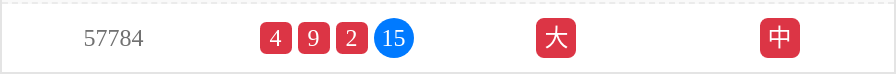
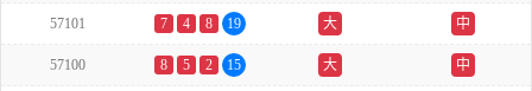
[84,24,144,52] 57784 -> [50,15,167,32] 57101 | 7
[308,24,320,52] 9 -> [50,15,470,73] 8 | 19 | 大 | 中 | 57100 | 8 | 5

